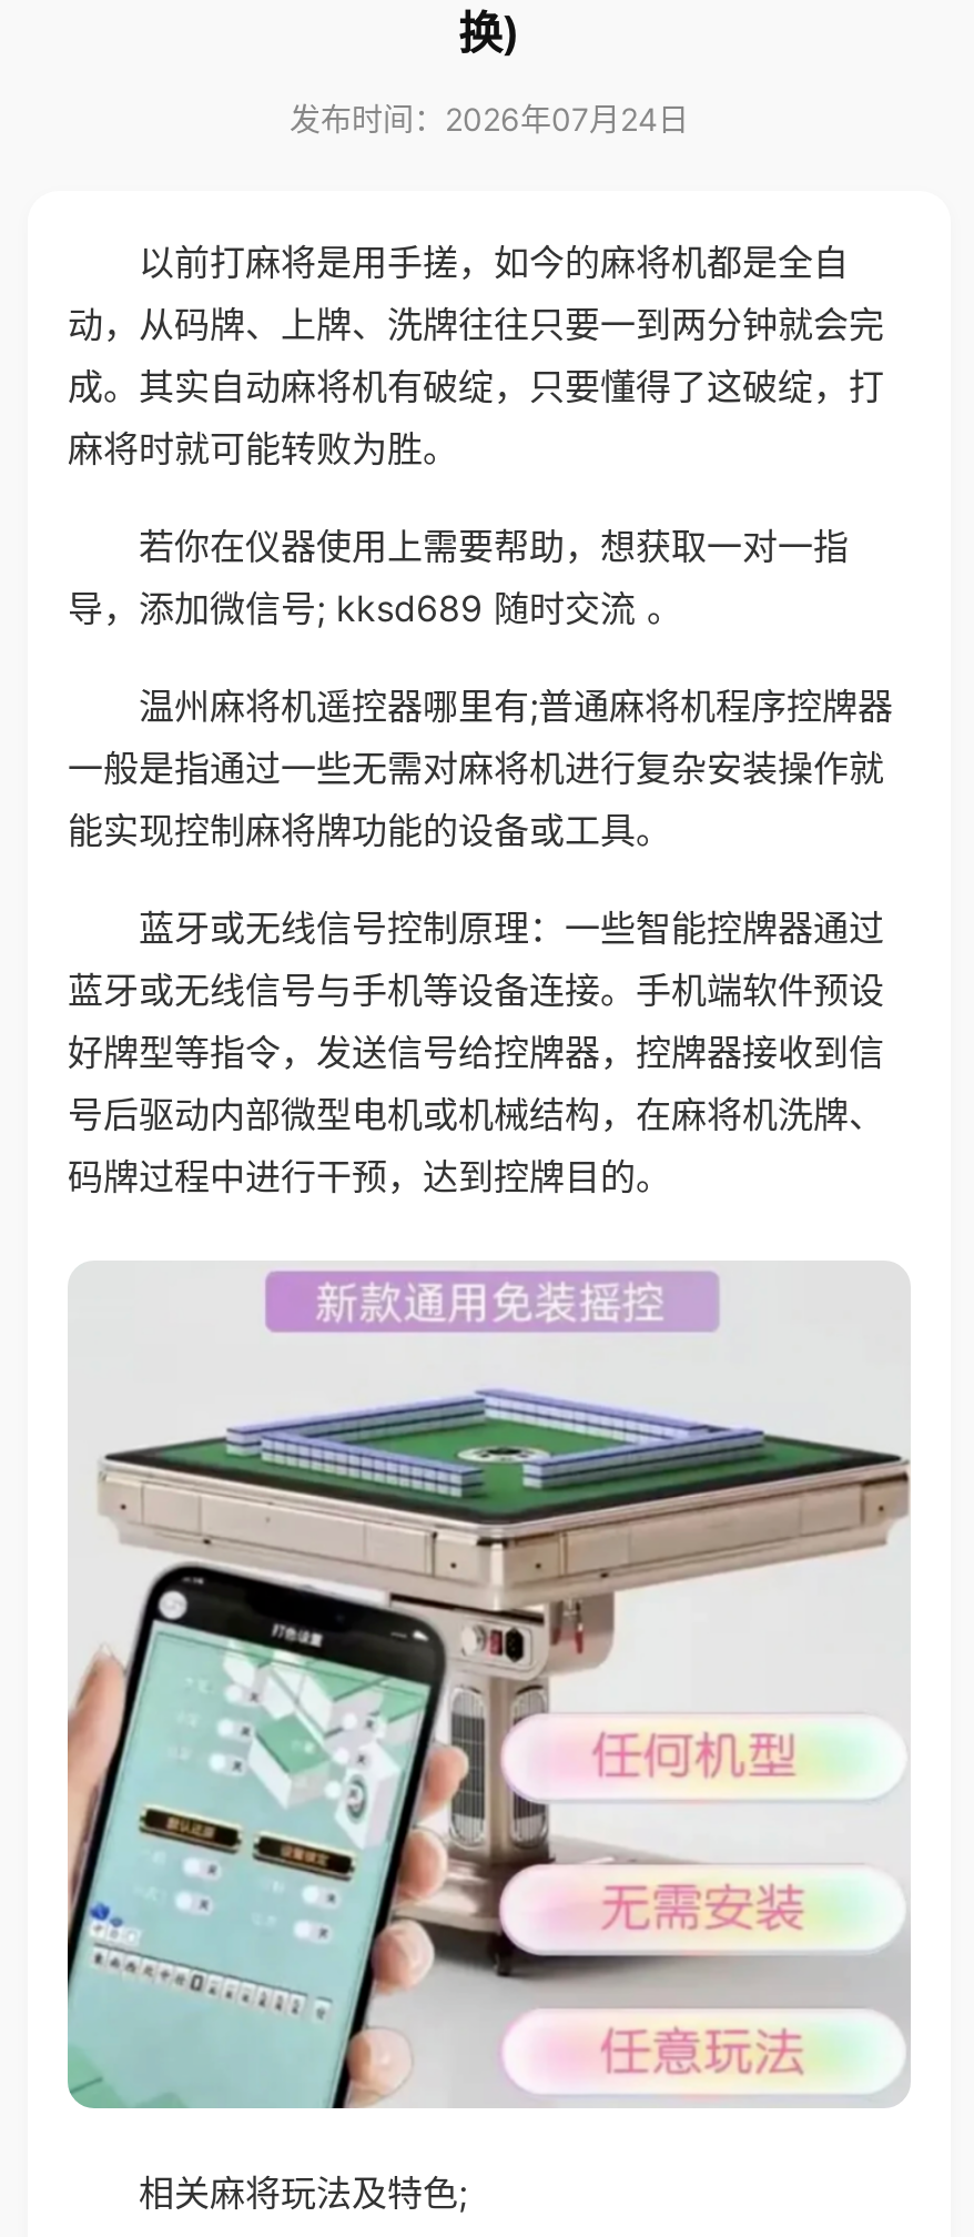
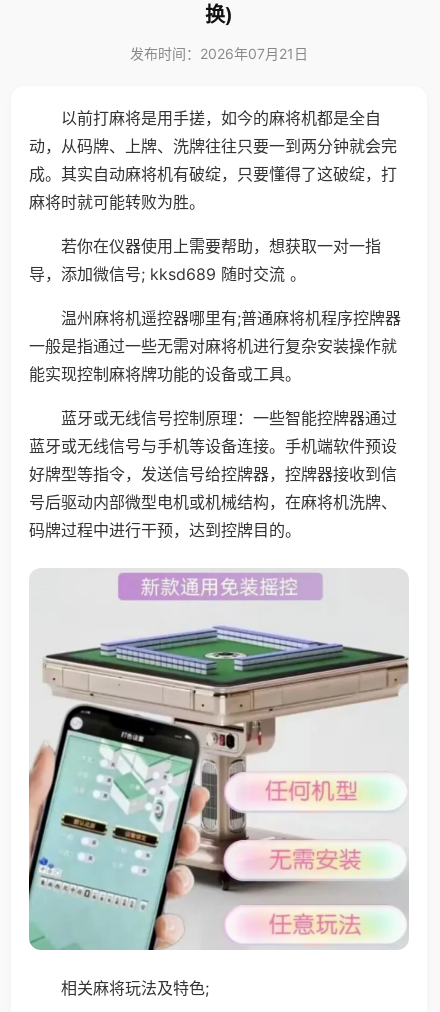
[290,100,689,138] 发布时间：2026年07月24日 -> [130,45,308,62] 发布时间：2026年07月21日

